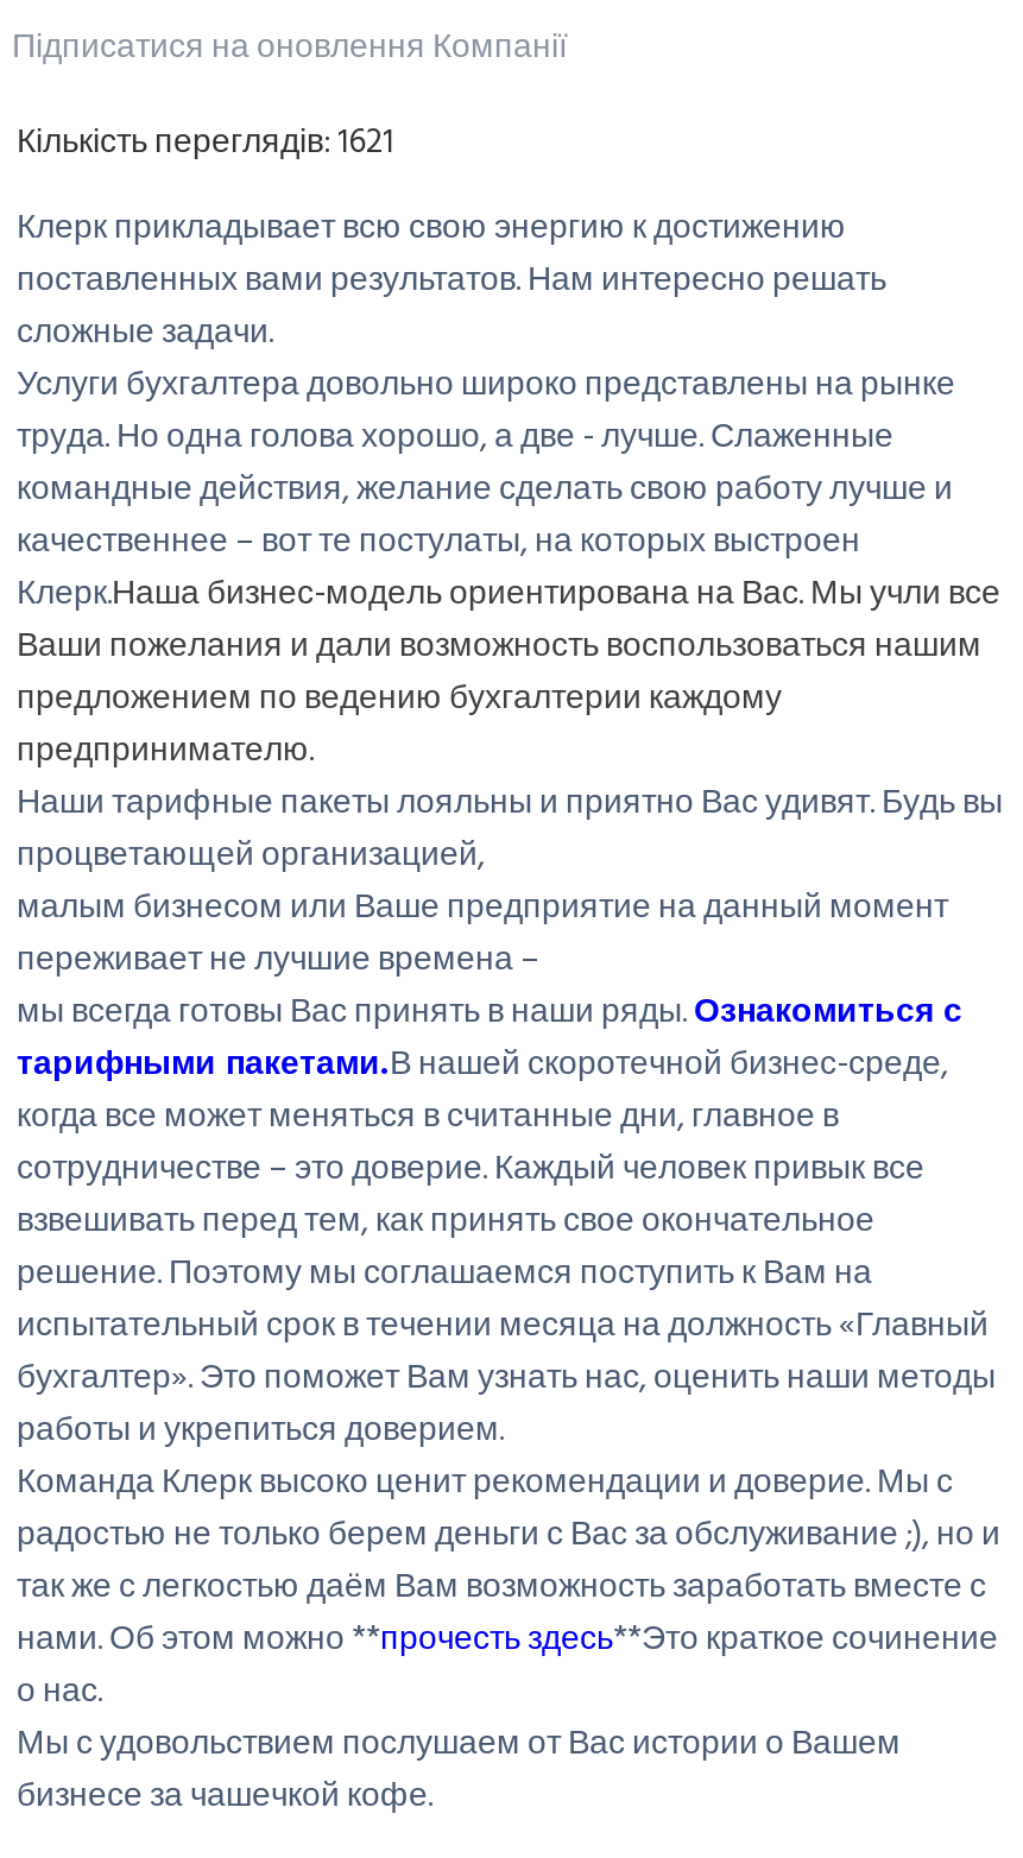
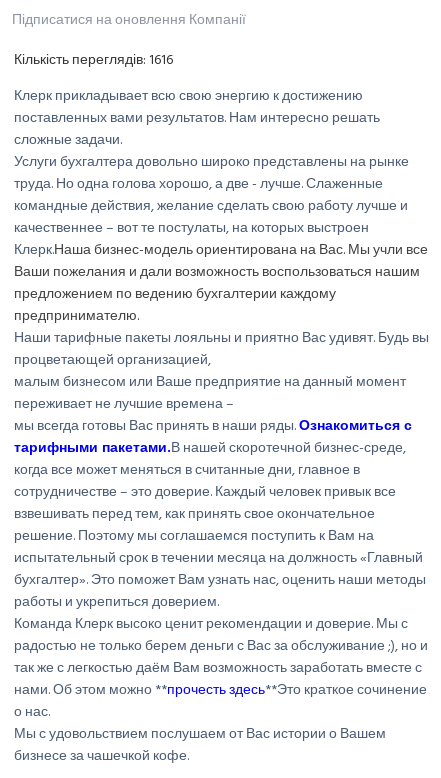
[17,116,394,171] Кількість переглядів: 1621 -> [14,49,173,72] Кількість переглядів: 1616

